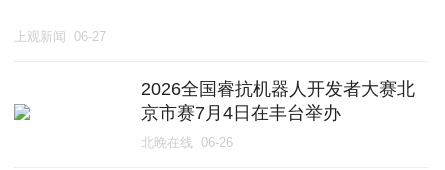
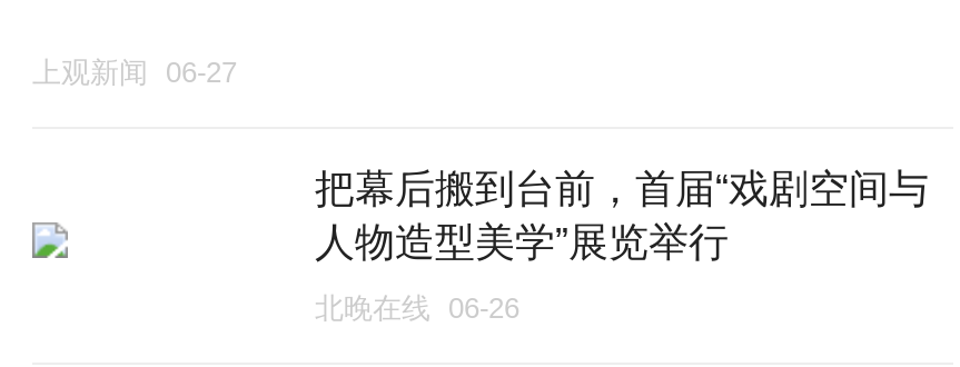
[141,79,415,123] 2026全国睿抗机器人开发者大赛北 | 京市赛7月4日在丰台举办 -> [315,167,929,265] 把幕后搬到台前，首届“戏剧空间与 | 人物造型美学”展览举行

